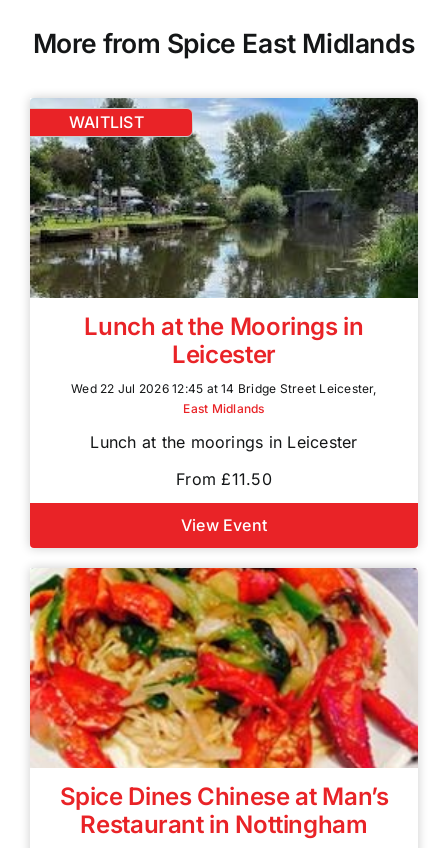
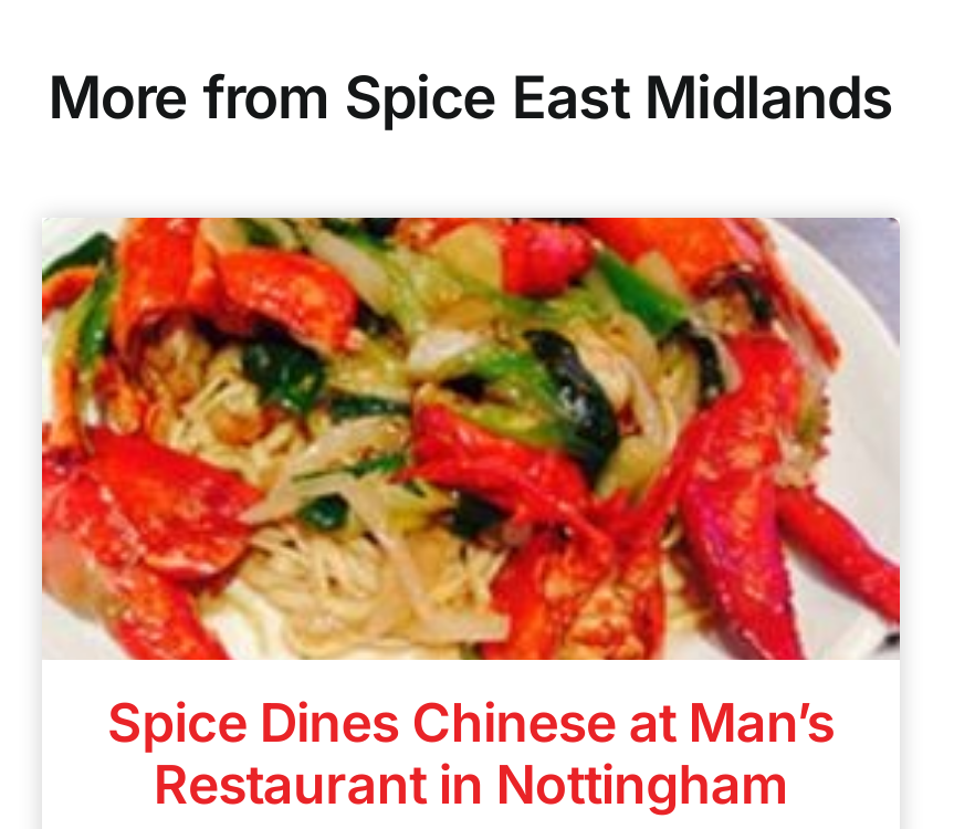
[29,97,419,299] [image] | WAITLIST -> none
[71,312,377,535] Lunch at the Moorings in | Leicester | Wed 22 Jul 2026 12:45 at 14 Bridge Street Leicester, | East Midlands | Lunch at the moorings in Leicester | From £11.50 | View Event -> none

